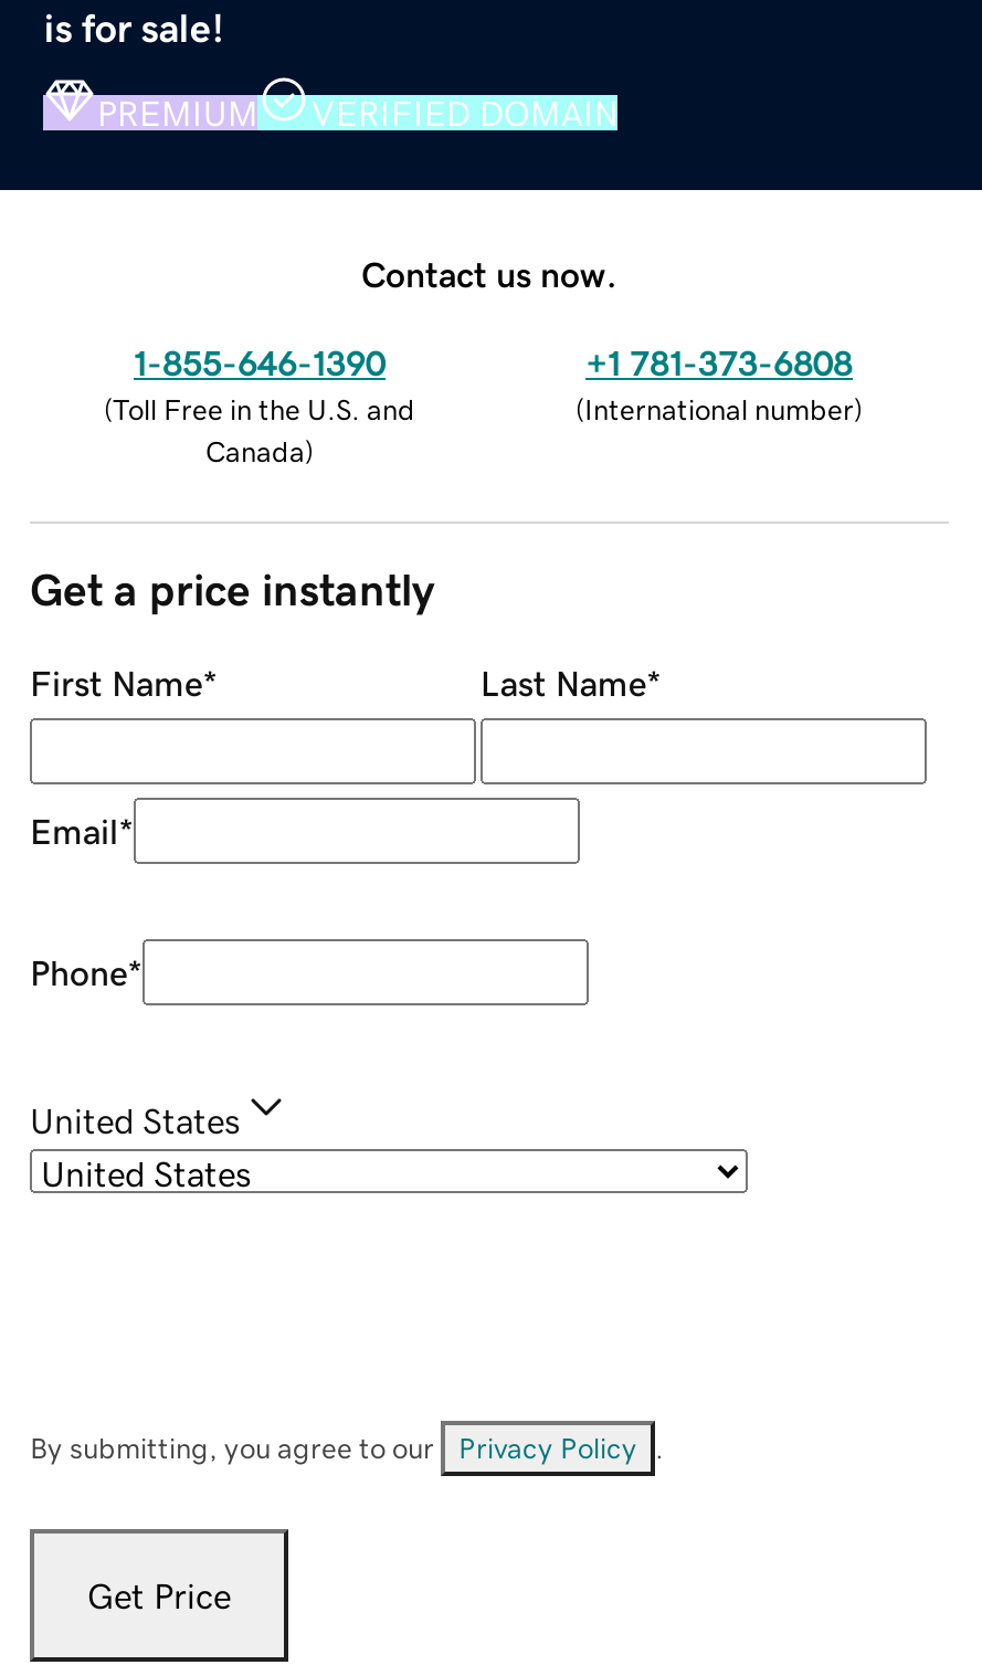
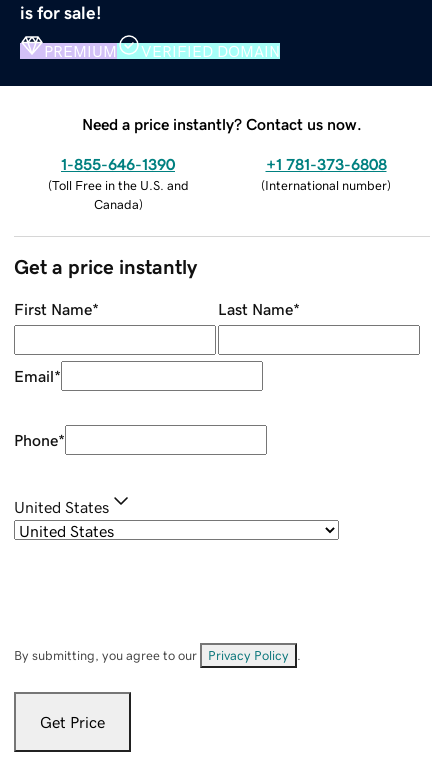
[361,255,617,291] Contact us now. -> [82,116,362,132] Need a price instantly? Contact us now.

